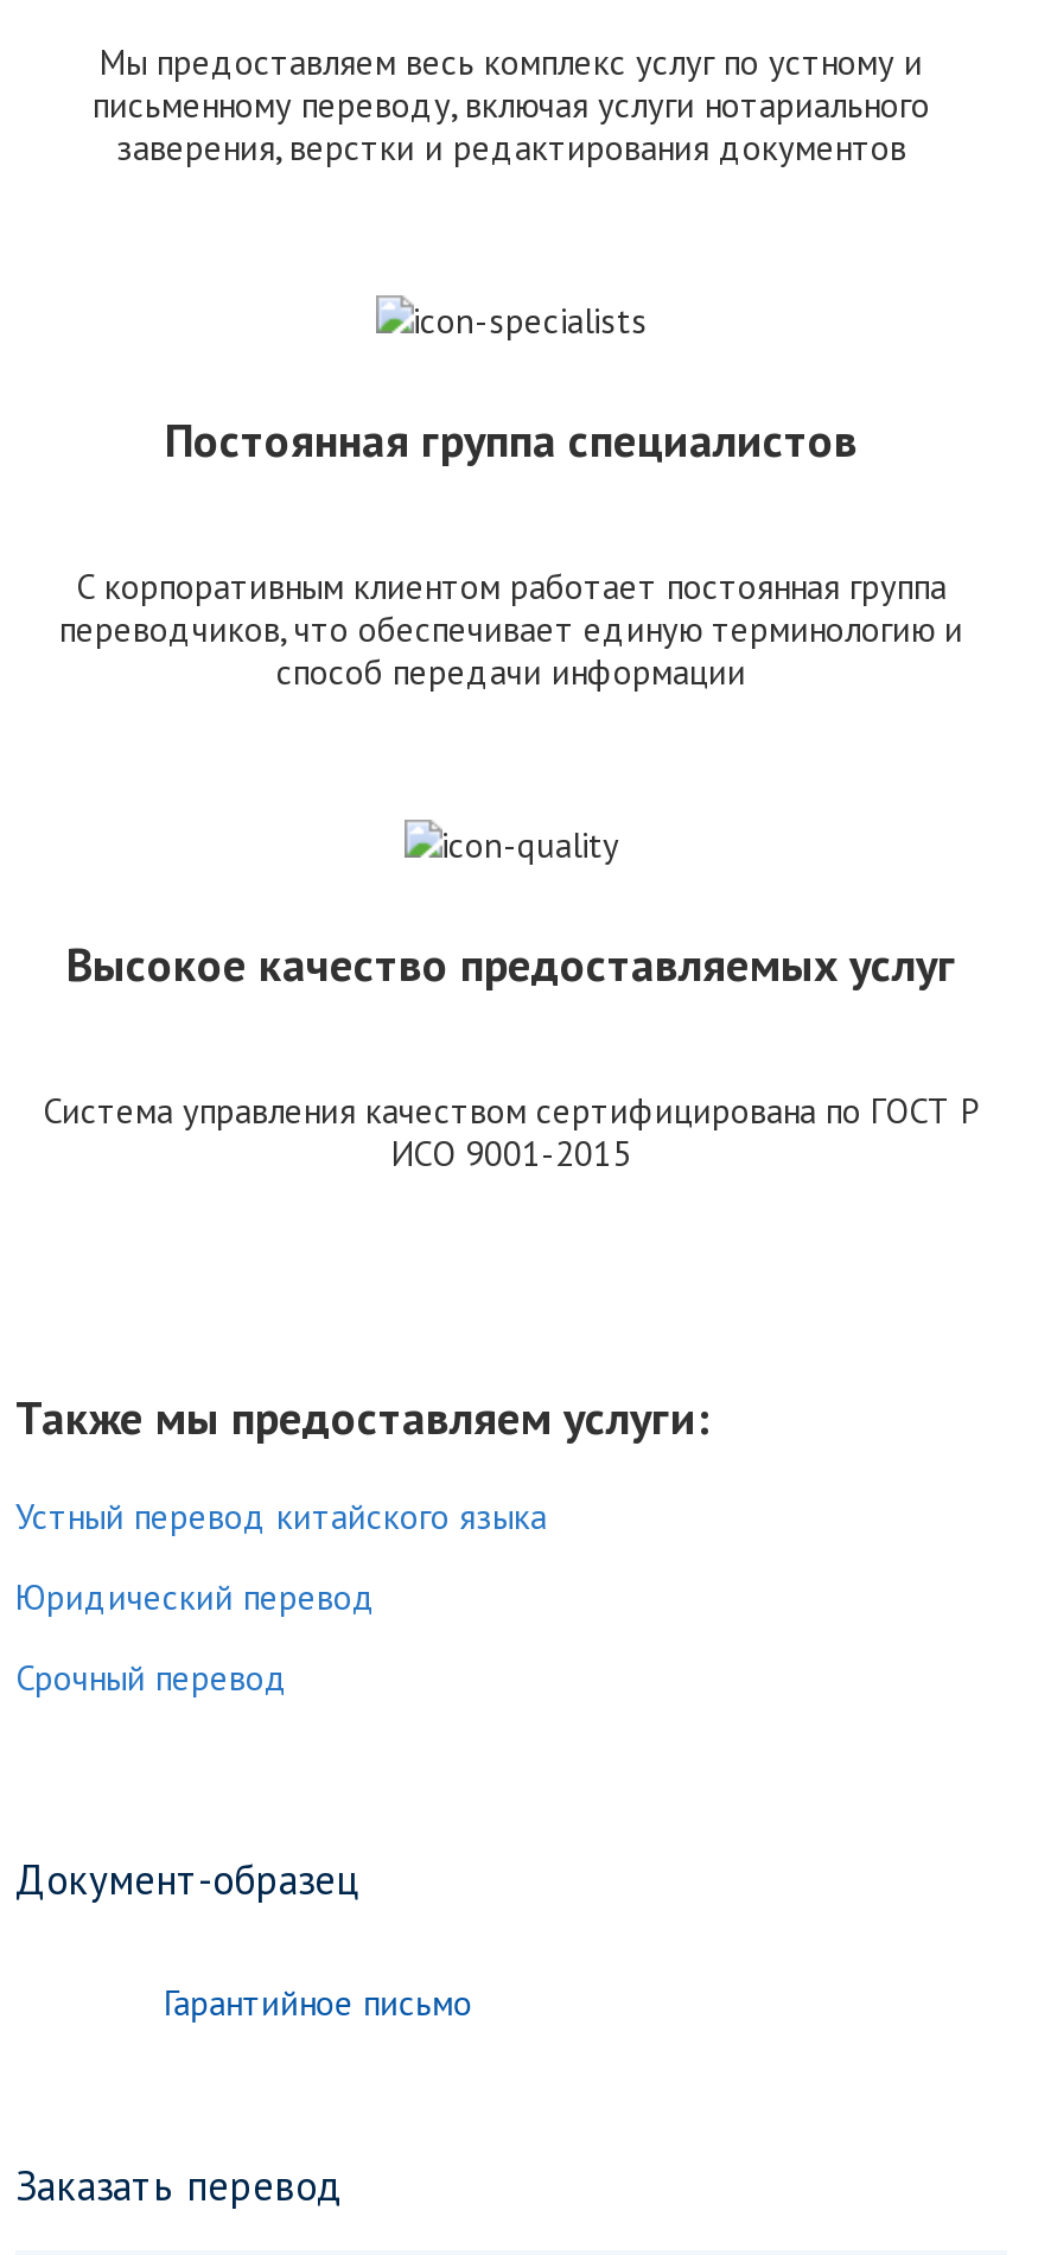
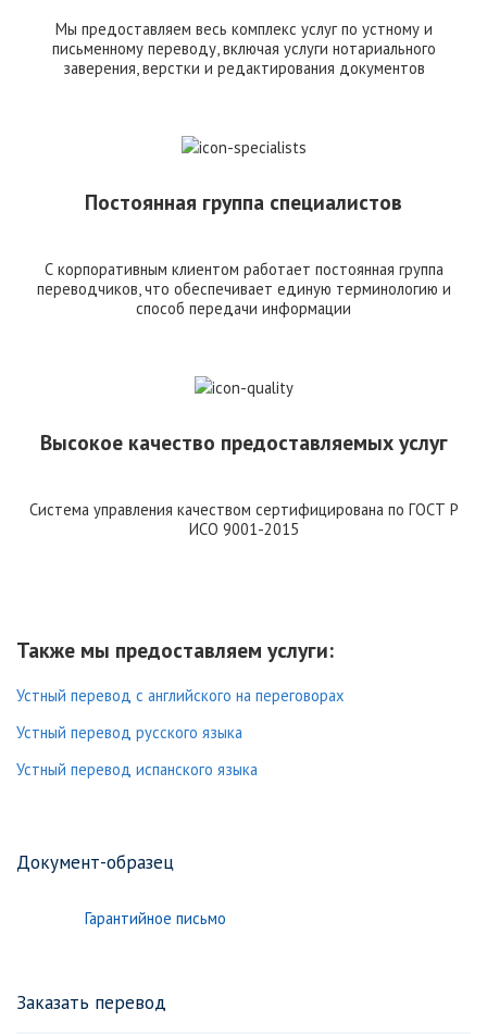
[15,1493,547,1539] Устный перевод китайского языка -> [16,685,345,706] Устный перевод с английского на переговорах
[15,1574,376,1619] Юридический перевод -> [16,722,242,743] Устный перевод русского языка
[15,1655,288,1700] Срочный перевод -> [16,759,258,780] Устный перевод испанского языка

